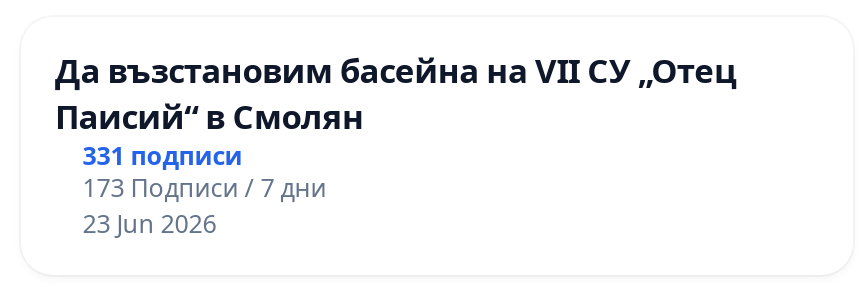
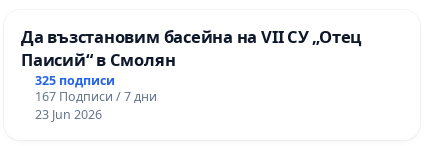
[83,140,243,174] 331 подписи -> [35,71,115,88] 325 подписи
[83,172,327,206] 173 Подписи / 7 дни -> [35,87,157,104] 167 Подписи / 7 дни

